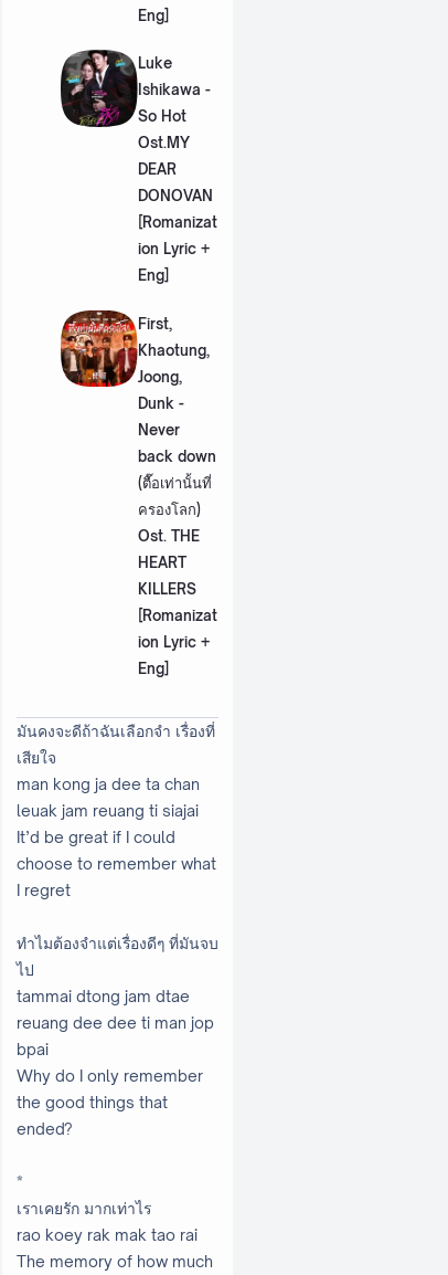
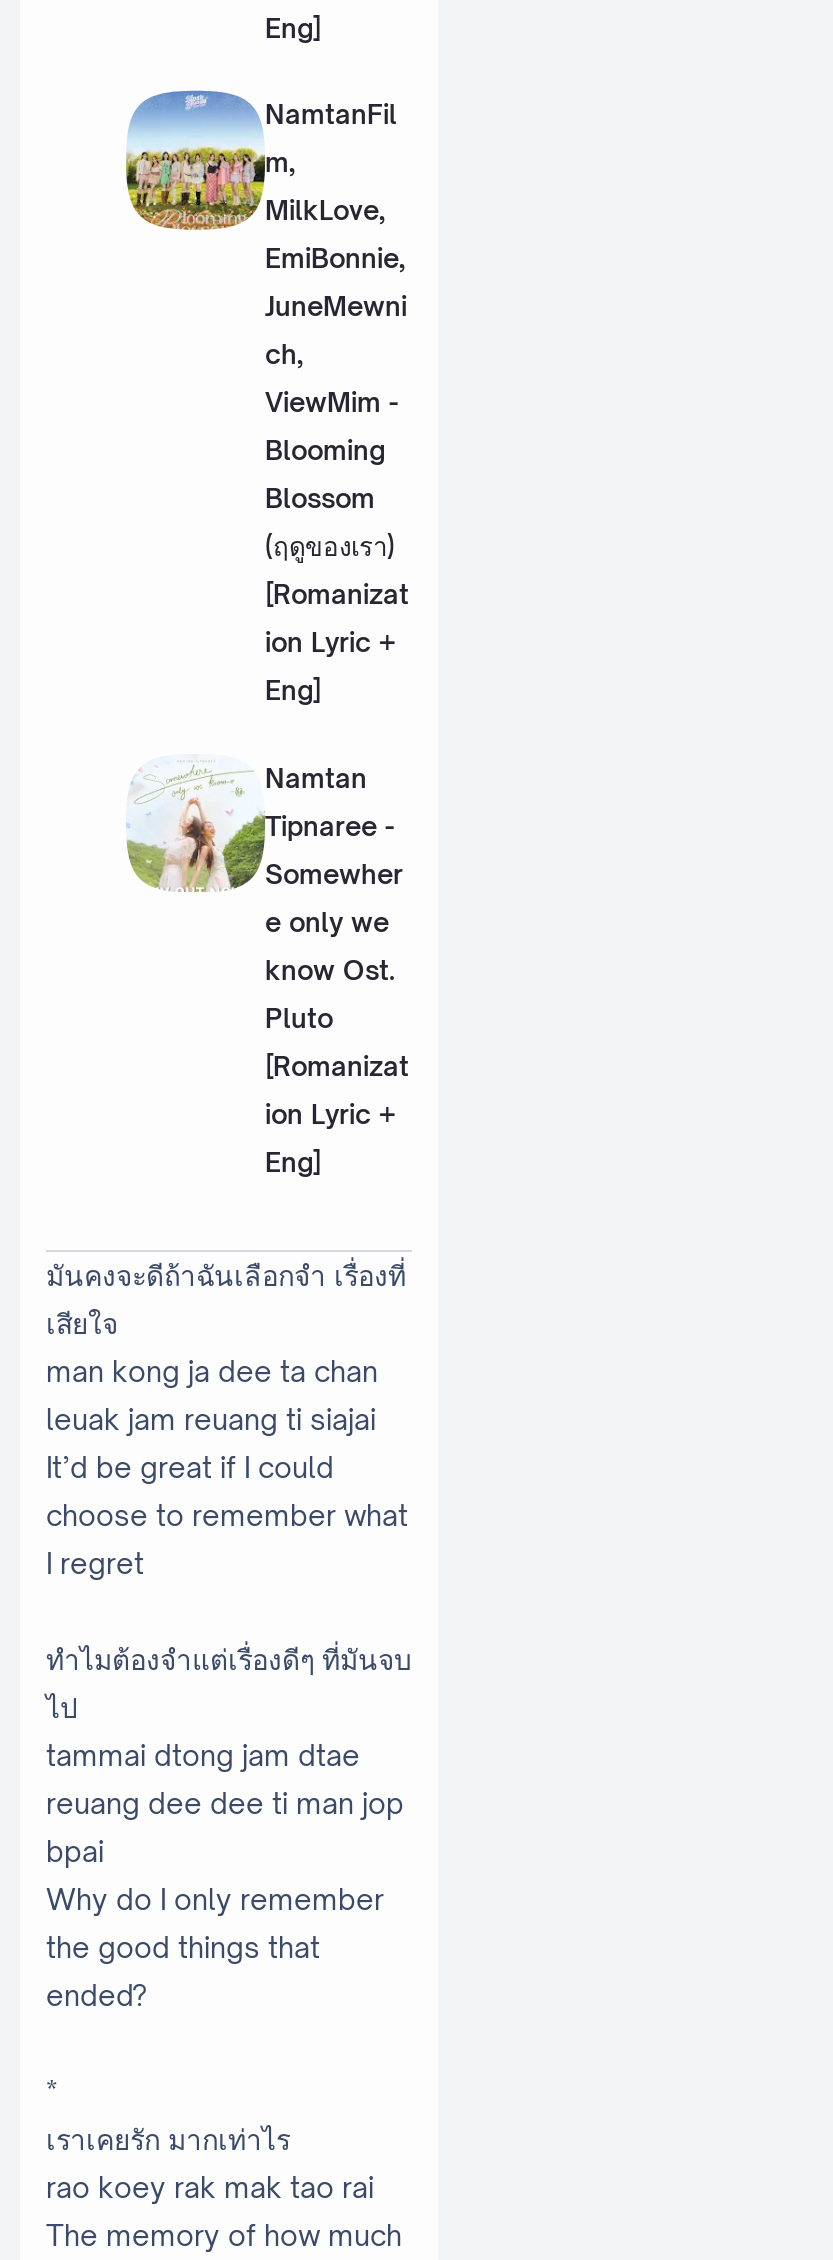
[60,49,212,205] [image] | Luke | Ishikawa - | So Hot | Ost.MY | DEAR | DONOVAN -> [124,88,407,563] [image] | NamtanFil | m, | MilkLove, | EmiBonnie, | JuneMewni | ch, | ViewMim - | Blooming | Blossom | (ฤดูของเรา)
moved [137,214,217,284] -> [265,579,409,707]: [Romanizat | ion Lyric + | Eng]
[60,309,216,598] [image] | First, | Khaotung, | Joong, | Dunk - | Never | back down | (ตื๊อเท่านั้นที่ | ครองโลก) | Ost. THE | HEART | KILLERS -> [124,756,403,1034] [image] | Namtan | Tipnaree - | Somewher | e only we | know Ost. | Pluto

